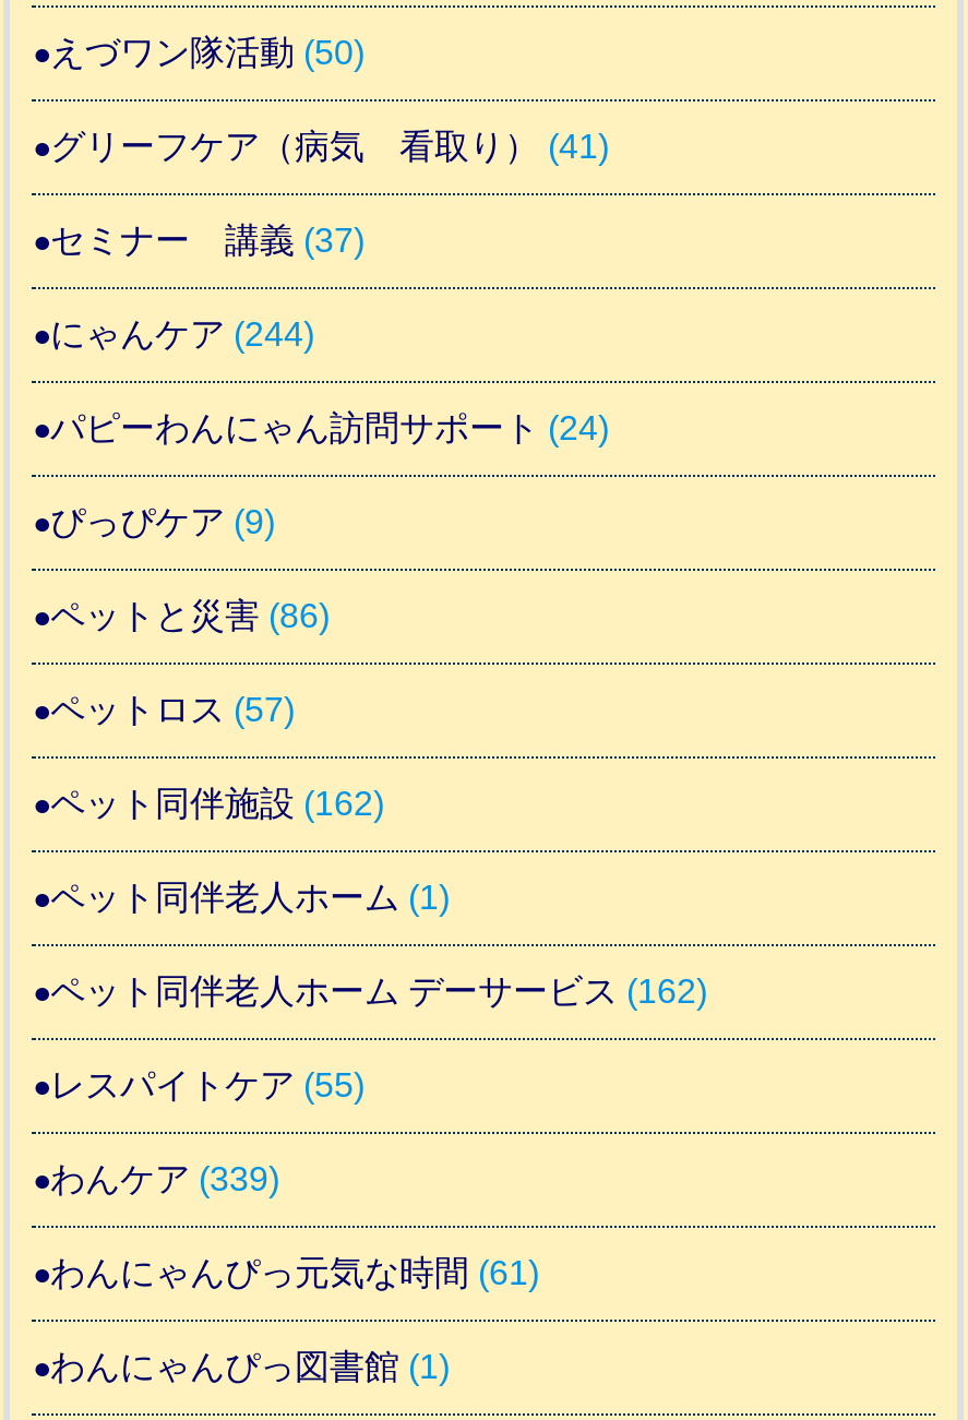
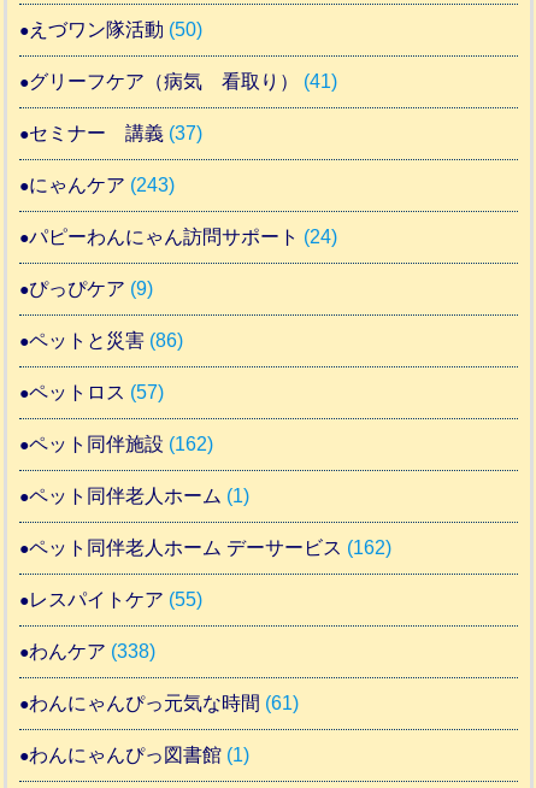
[50,315,314,352] にゃんケア(244) -> [30,174,175,195] にゃんケア(243)
[50,1160,279,1197] わんケア(339) -> [30,641,156,661] わんケア(338)

